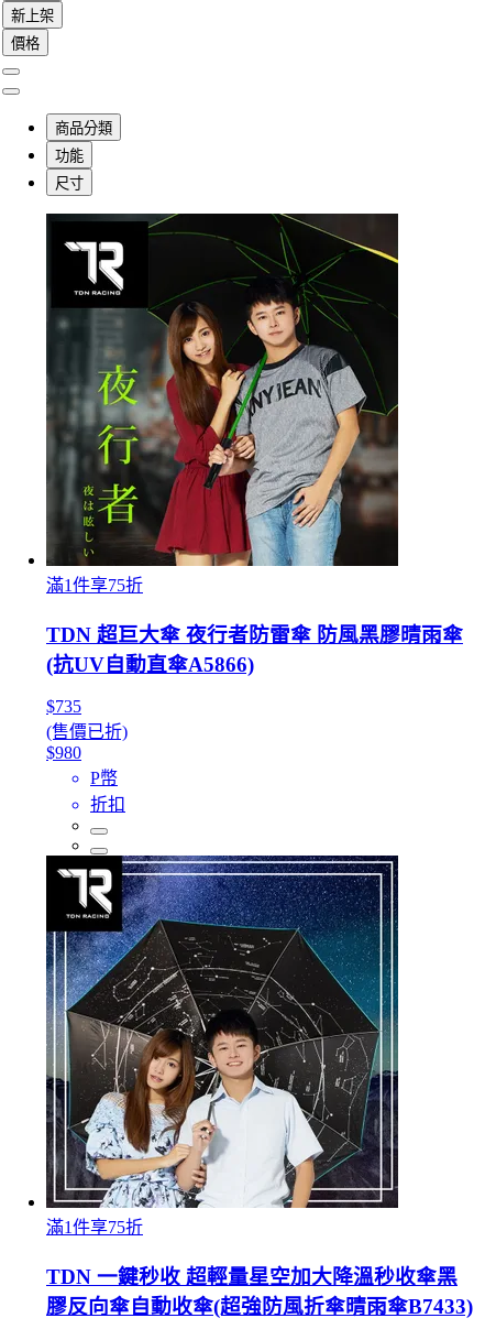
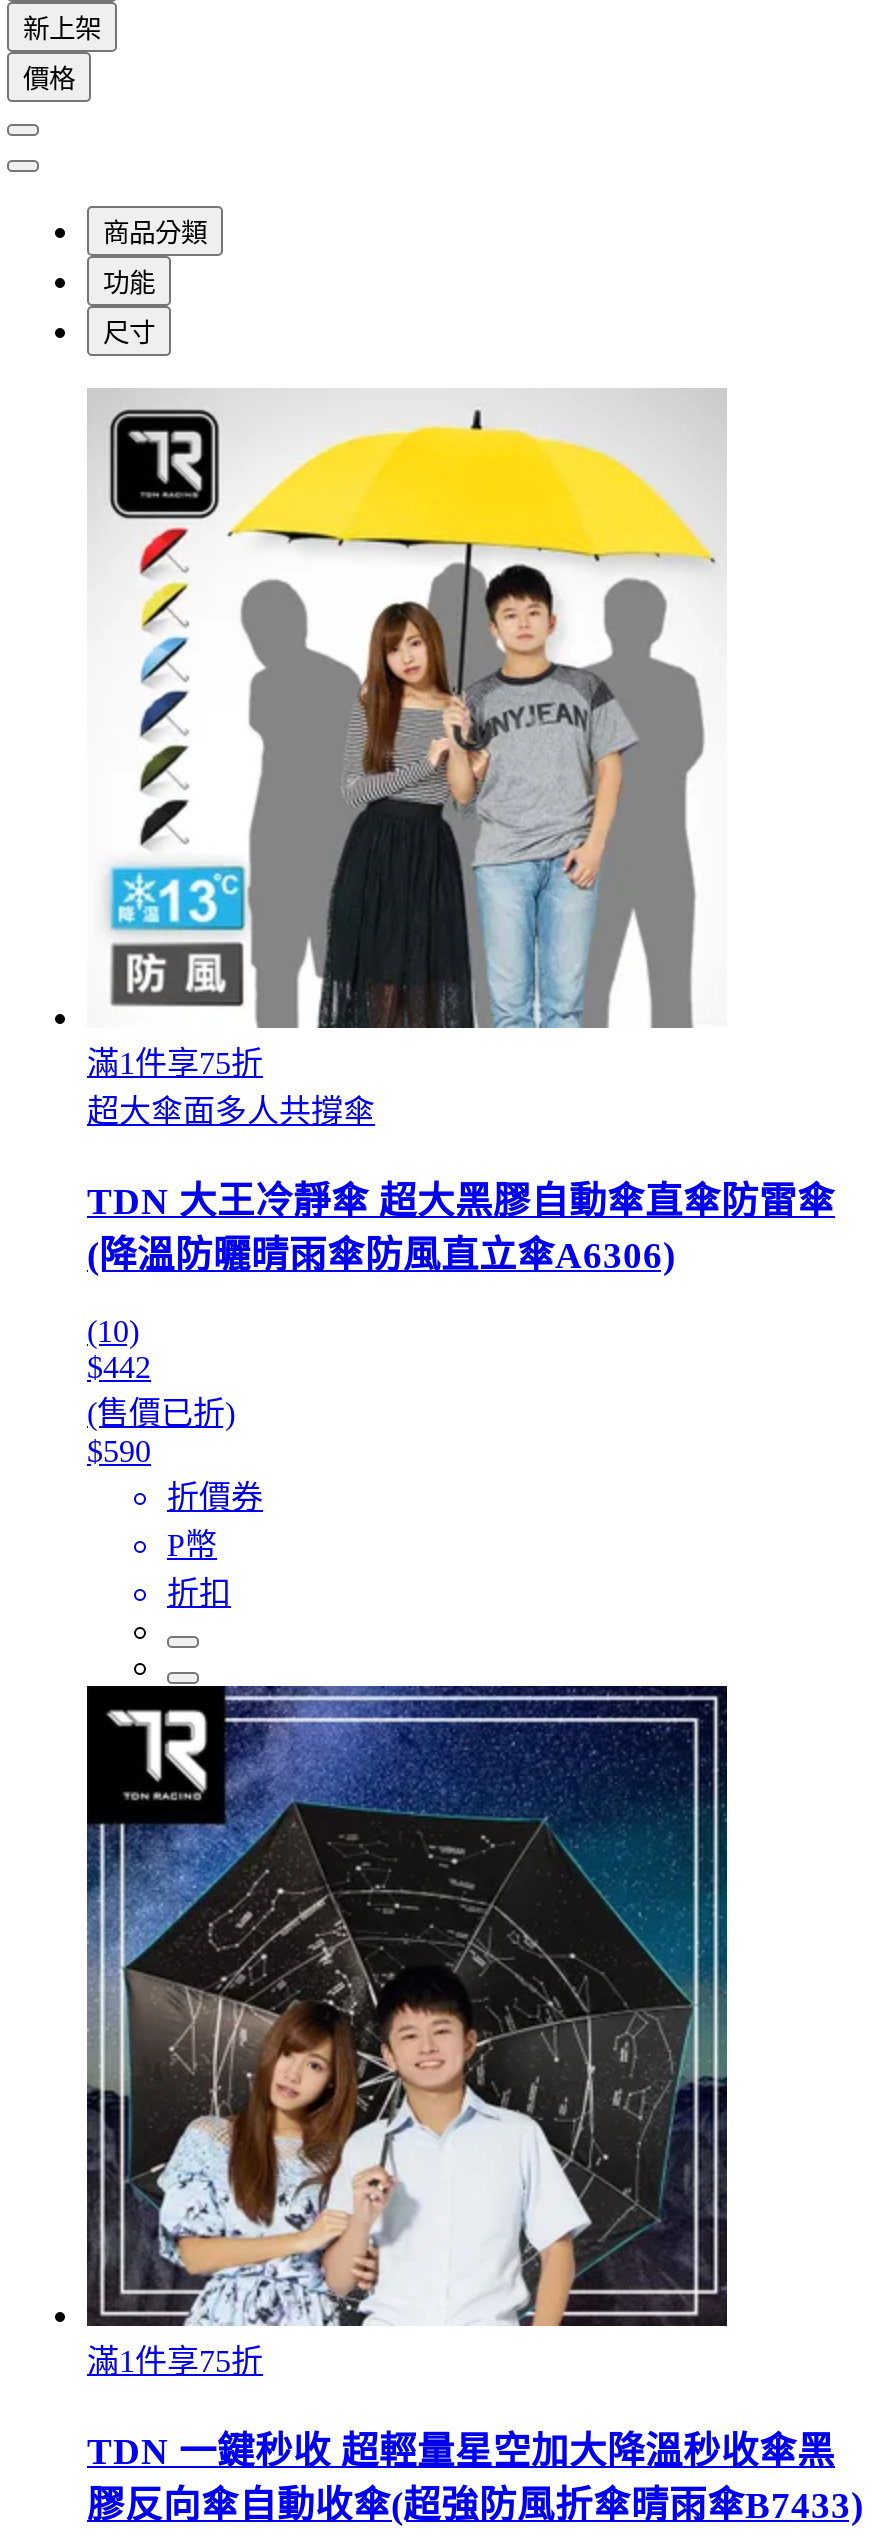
[45,213,399,567] [image] -> [87,388,727,1030] [image]
[46,623,463,716] TDN 超巨大傘 夜行者防雷傘 防風黑膠晴雨傘 | (抗UV自動直傘A5866) | $735 -> [87,1094,835,1384] 超大傘面多人共撐傘 | TDN 大王冷靜傘 超大黑膠自動傘直傘防雷傘 | (降溫防曬晴雨傘防風直立傘A6306) | (10) | $442
[46,743,81,762] $980 -> [87,1434,263,1514] $590 | 折價券

